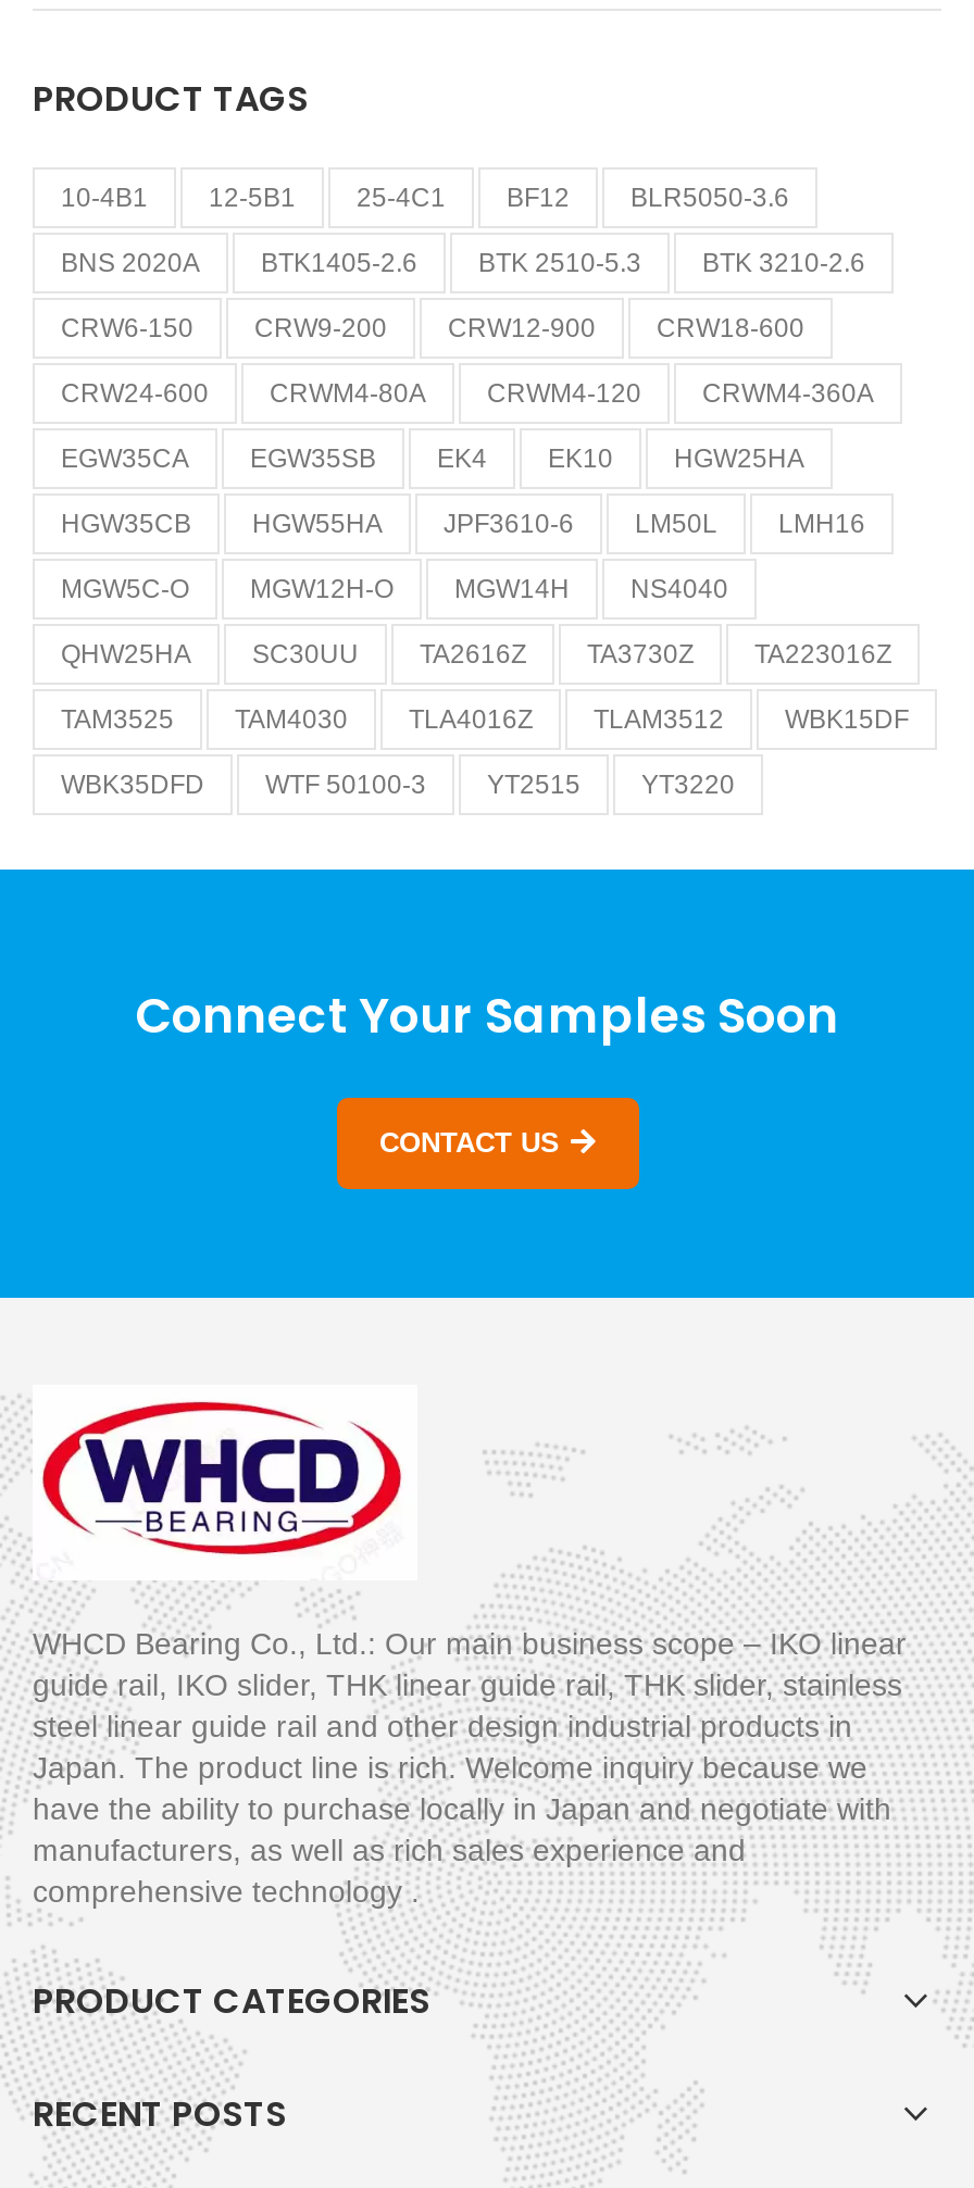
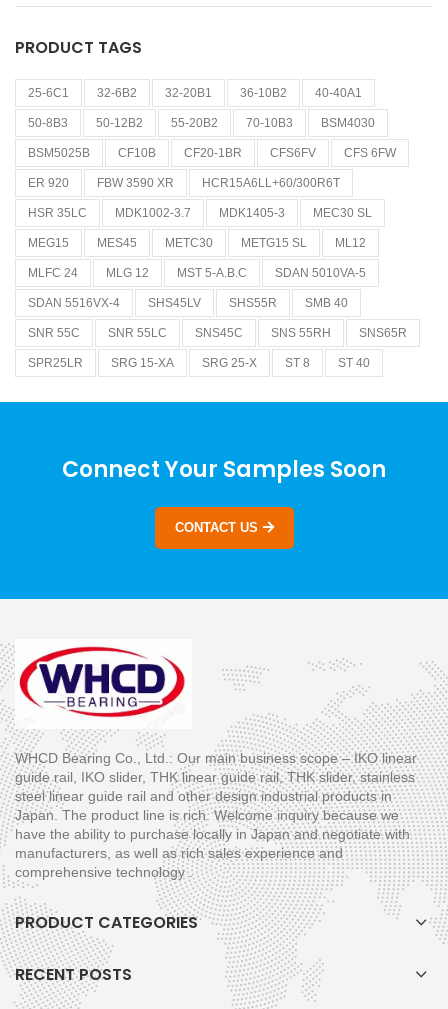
[61,182,789,212] 10-4B1 | 12-5B1 | 25-4C1 | BF12 | BLR5050-3.6 -> [28,86,362,100] 25-6C1 | 32-6B2 | 32-20B1 | 36-10B2 | 40-40A1
[61,247,865,277] BNS 2020A | BTK1405-2.6 | BTK 2510-5.3 | BTK 3210-2.6 -> [28,116,375,130] 50-8B3 | 50-12B2 | 55-20B2 | 70-10B3 | BSM4030
[61,312,804,342] CRW6-150 | CRW9-200 | CRW12-900 | CRW18-600 -> [28,146,396,160] BSM5025B | CF10B | CF20-1BR | CFS6FV | CFS 6FW
[61,377,874,408] CRW24-600 | CRWM4-80A | CRWM4-120 | CRWM4-360A -> [28,176,340,190] ER 920 | FBW 3590 XR | HCR15A6LL+60/300R6T
[61,442,804,473] EGW35CA | EGW35SB | EK4 | EK10 | HGW25HA -> [28,206,372,220] HSR 35LC | MDK1002-3.7 | MDK1405-3 | MEC30 SL
[61,508,865,538] HGW35CB | HGW55HA | JPF3610-6 | LM50L | LMH16 -> [28,236,366,250] MEG15 | MES45 | METC30 | METG15 SL | ML12
[61,573,728,603] MGW5C-O | MGW12H-O | MGW14H | NS4040 -> [28,266,366,280] MLFC 24 | MLG 12 | MST 5-A.B.C | SDAN 5010VA-5
[61,638,891,668] QHW25HA | SC30UU | TA2616Z | TA3730Z | TA223016Z -> [28,296,348,310] SDAN 5516VX-4 | SHS45LV | SHS55R | SMB 40
[61,703,909,734] TAM3525 | TAM4030 | TLA4016Z | TLAM3512 | WBK15DF -> [28,326,407,340] SNR 55C | SNR 55LC | SNS45C | SNS 55RH | SNS65R
[61,768,735,799] WBK35DFD | WTF 50100-3 | YT2515 | YT3220 -> [28,356,370,370] SPR25LR | SRG 15-XA | SRG 25-X | ST 8 | ST 40

